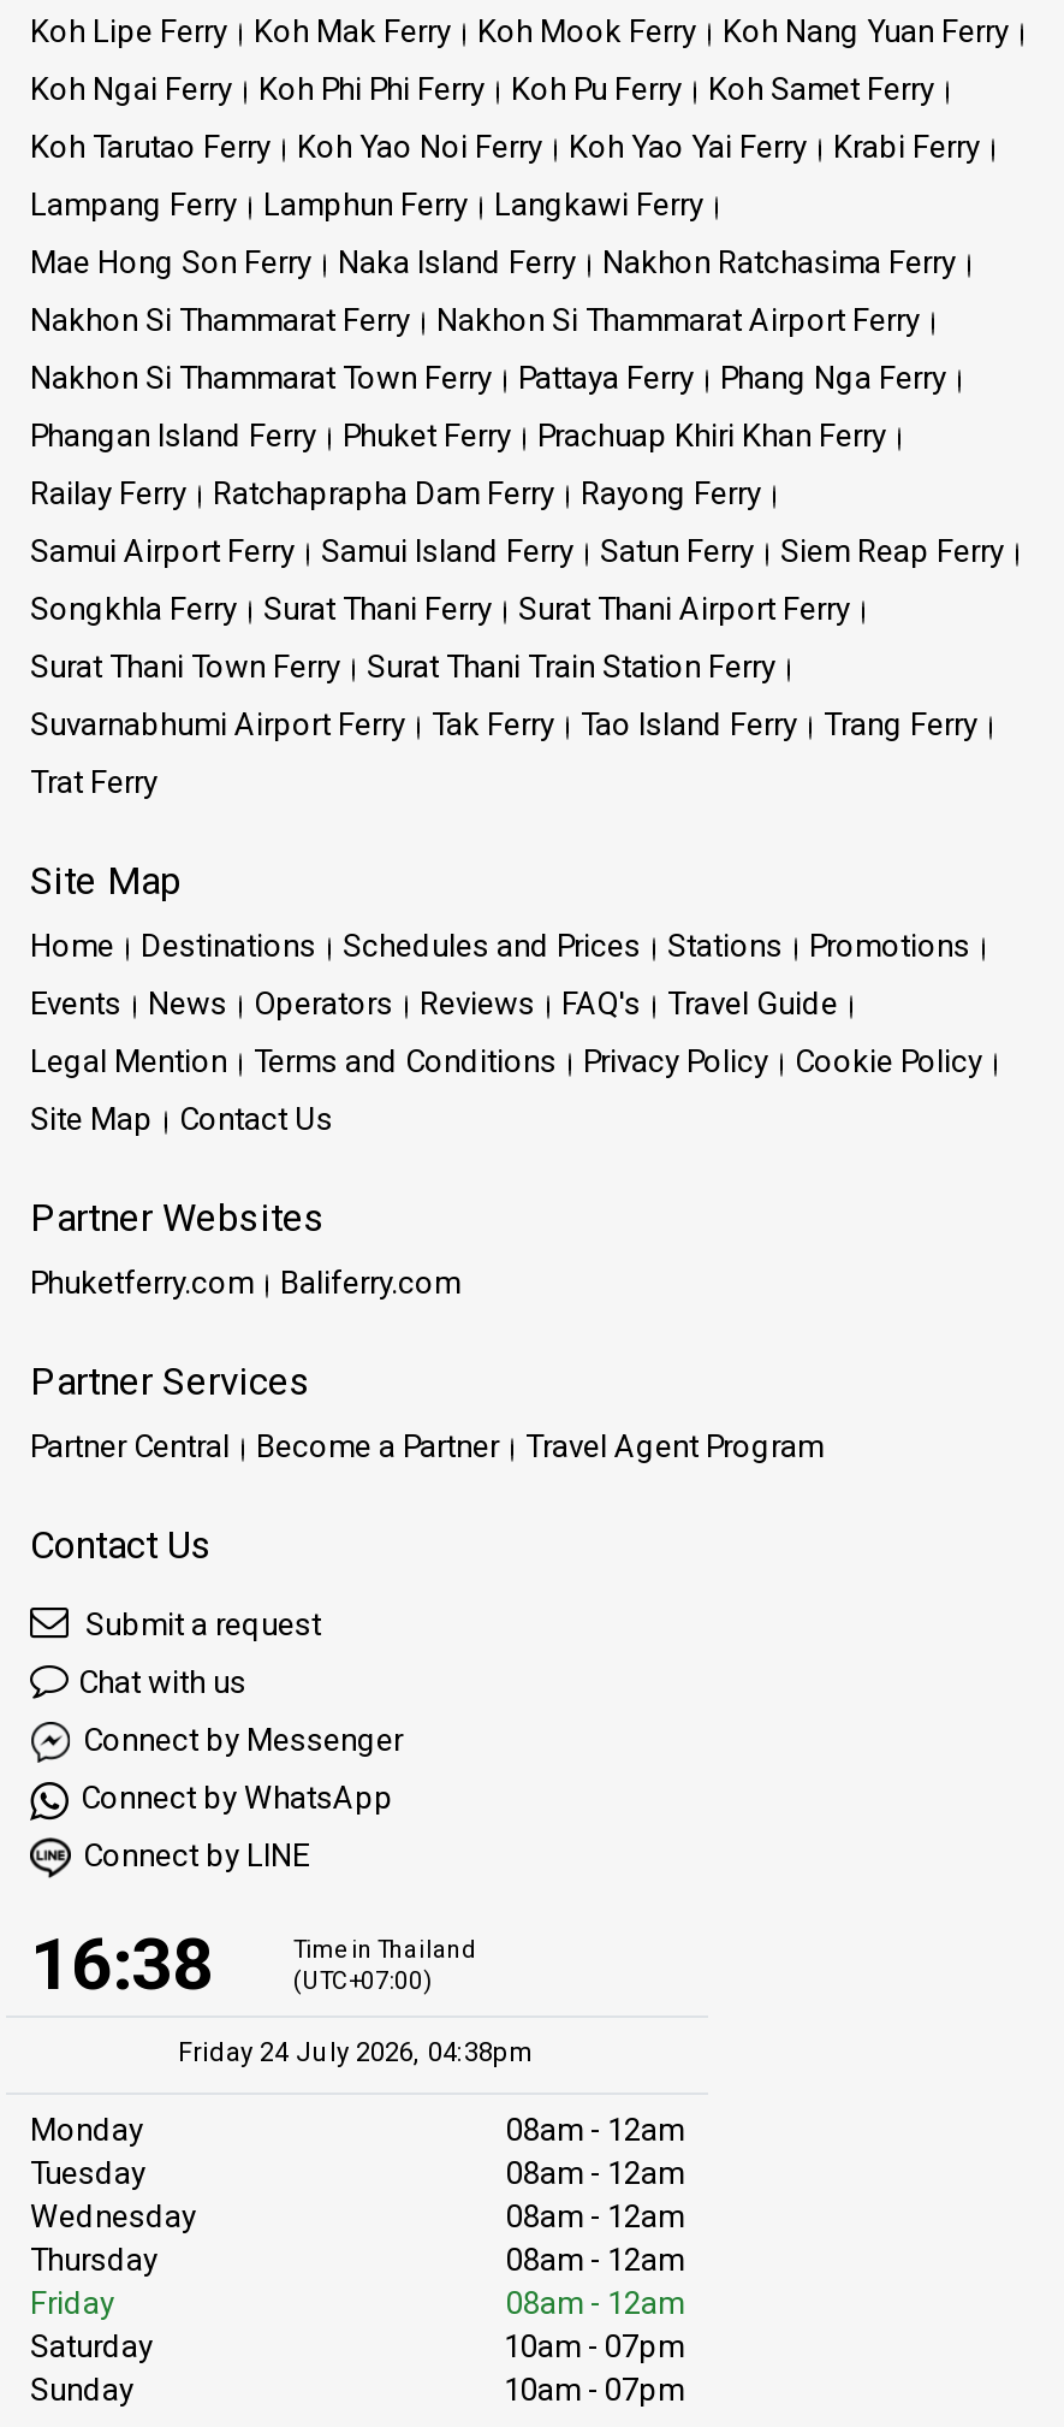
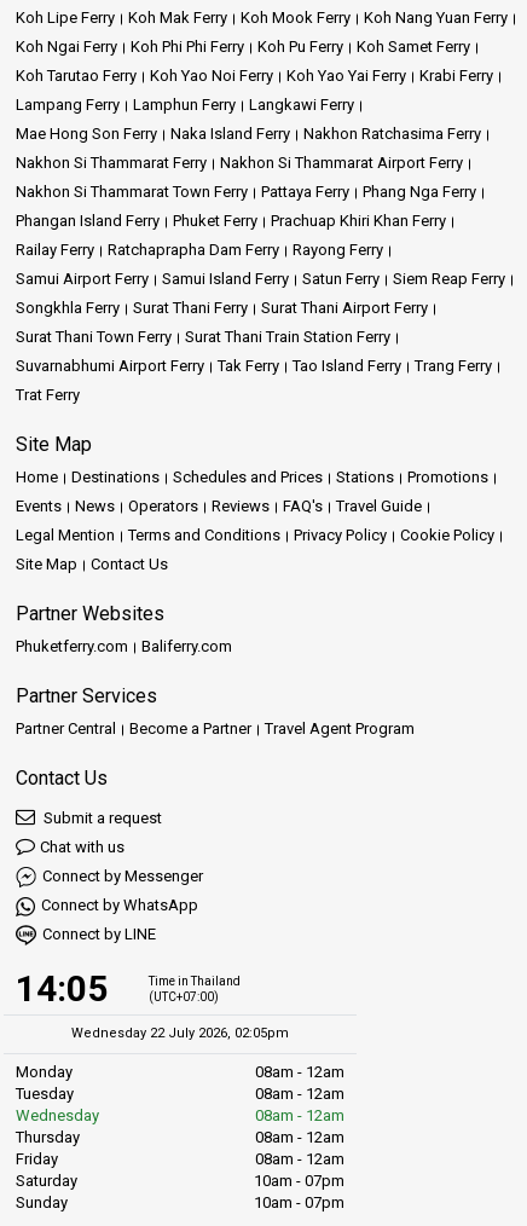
[30,1923,213,2007] 16:38 -> [16,968,108,1010] 14:05
[178,2038,536,2069] Friday 24 July 2026, 04:38pm -> [71,1026,289,1041] Wednesday 22 July 2026, 02:05pm

